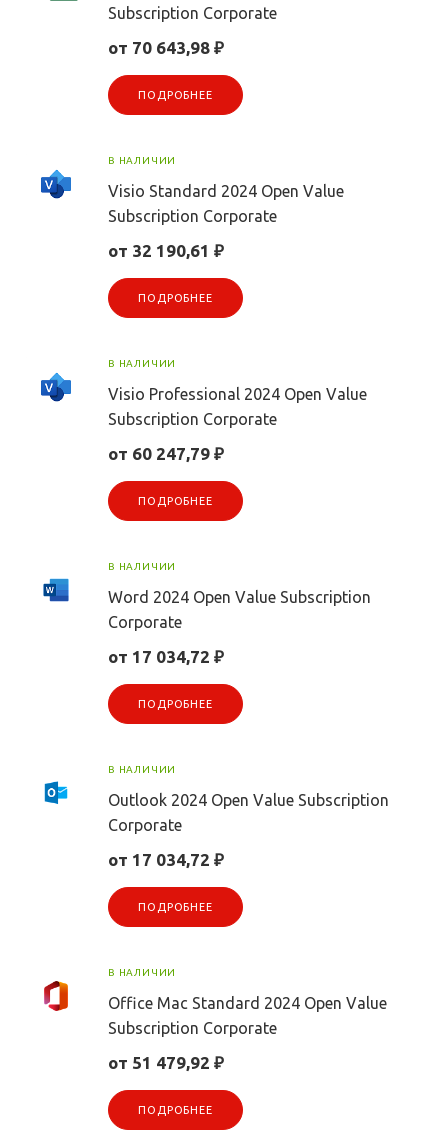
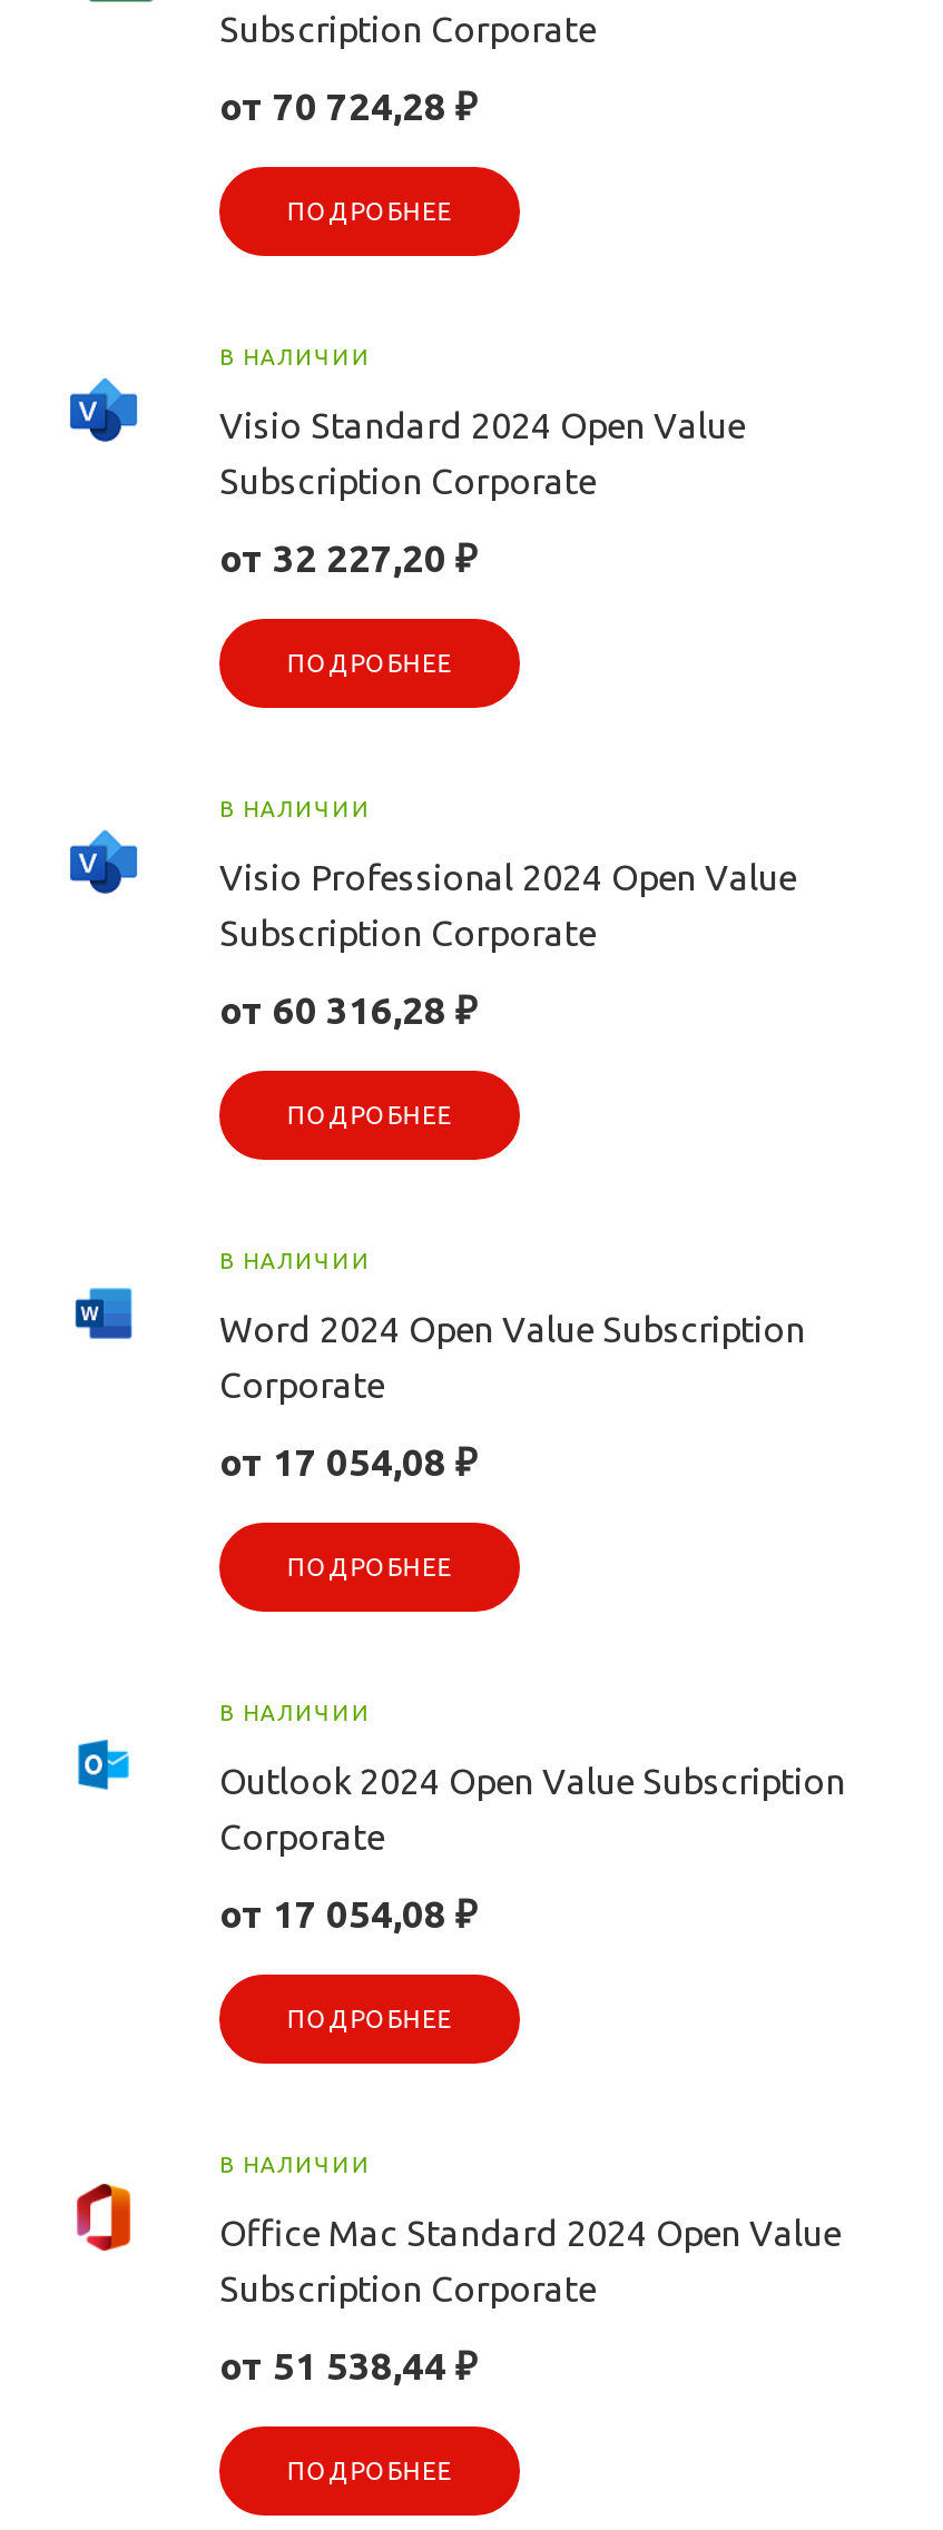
[108,38,224,57] от 70 643,98 ₽ -> [219,85,478,127] от 70 724,28 ₽
[108,241,224,260] от 32 190,61 ₽ -> [219,537,478,579] от 32 227,20 ₽
[108,444,224,463] от 60 247,79 ₽ -> [219,989,478,1031] от 60 316,28 ₽
[108,647,224,666] от 17 034,72 ₽ -> [219,1441,478,1483] от 17 054,08 ₽
[108,850,224,869] от 17 034,72 ₽ -> [219,1892,478,1935] от 17 054,08 ₽
[108,1053,224,1072] от 51 479,92 ₽ -> [219,2344,478,2387] от 51 538,44 ₽

